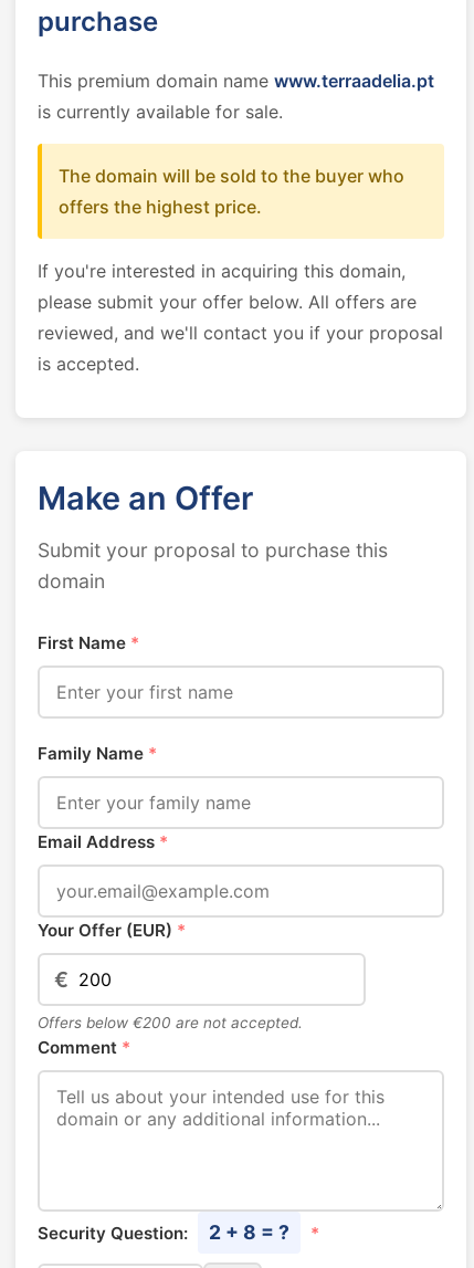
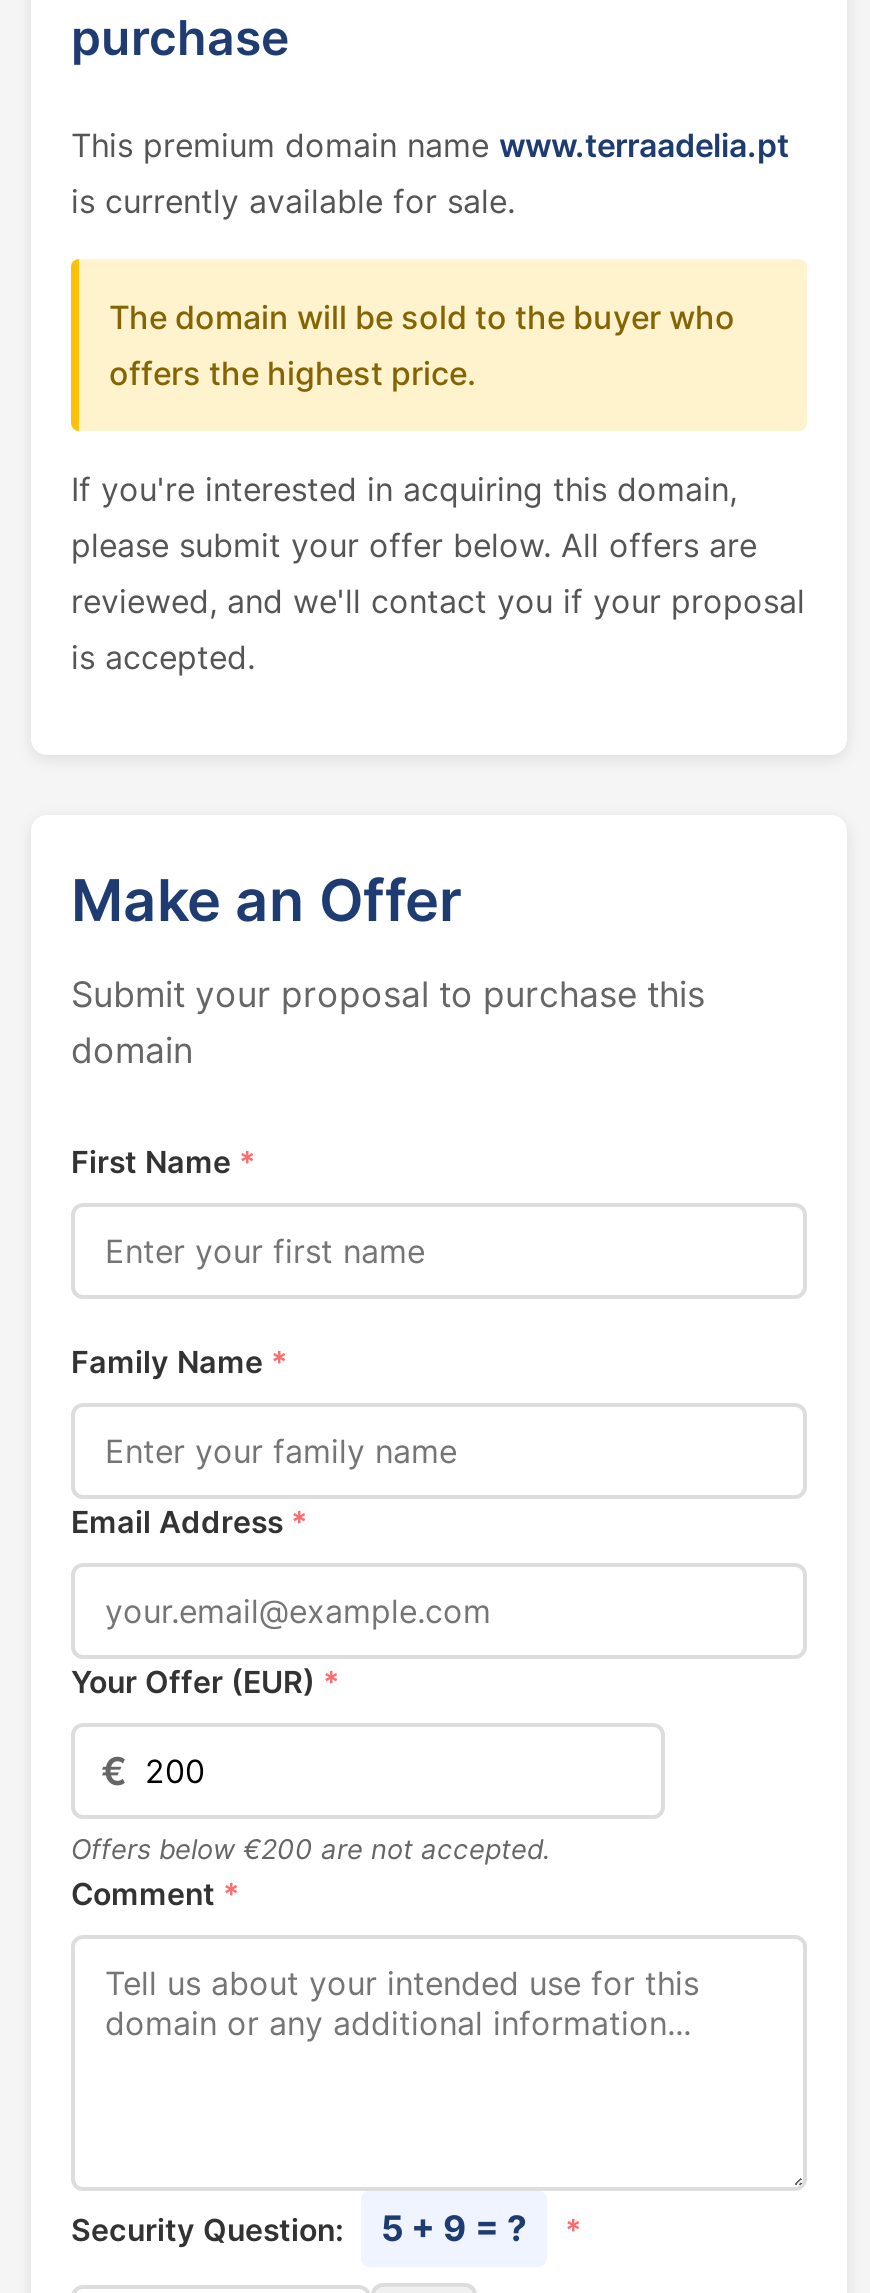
[209,1220,289,1244] 2 + 8 = ? -> [381,2207,527,2249] 5 + 9 = ?

